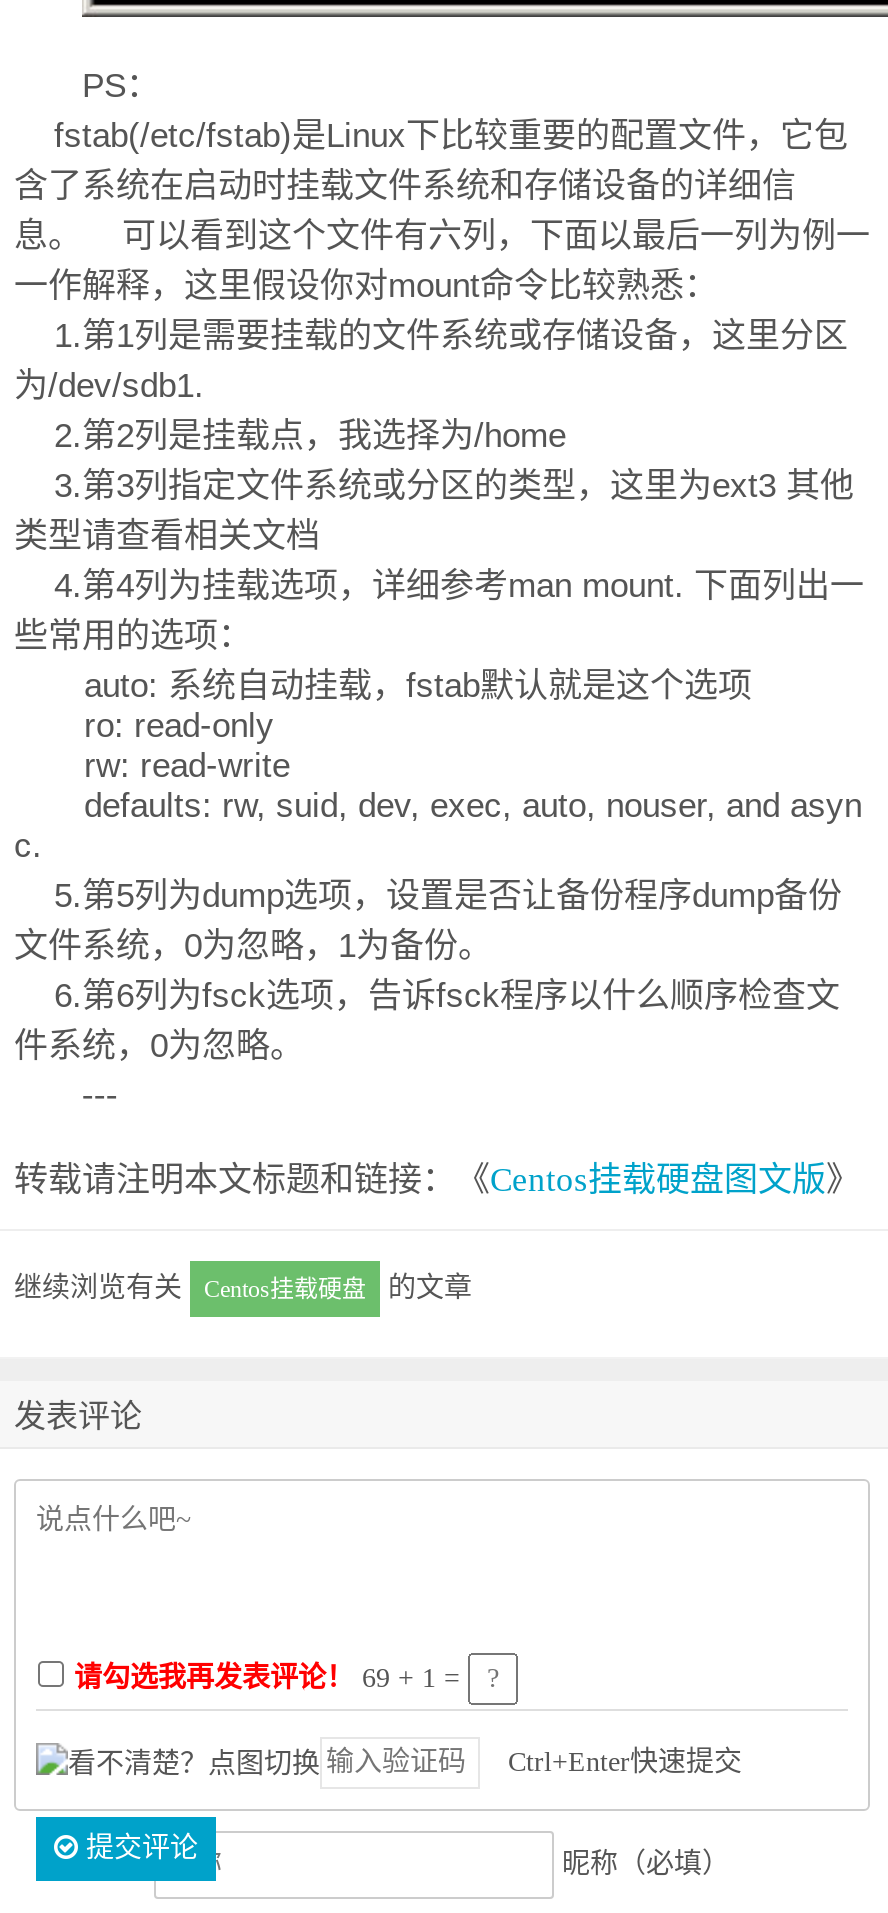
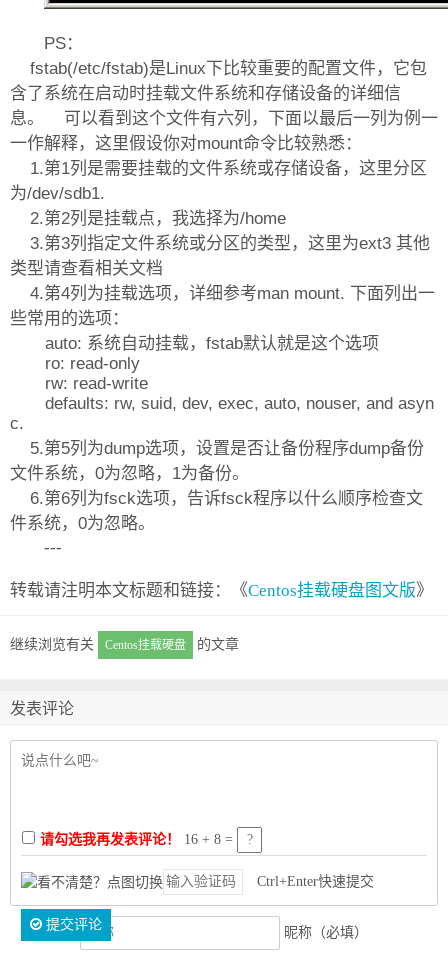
[74,1663,468,1693] 请勾选我再发表评论！69 + 1 = -> [40,832,237,847] 请勾选我再发表评论！16 + 8 =

